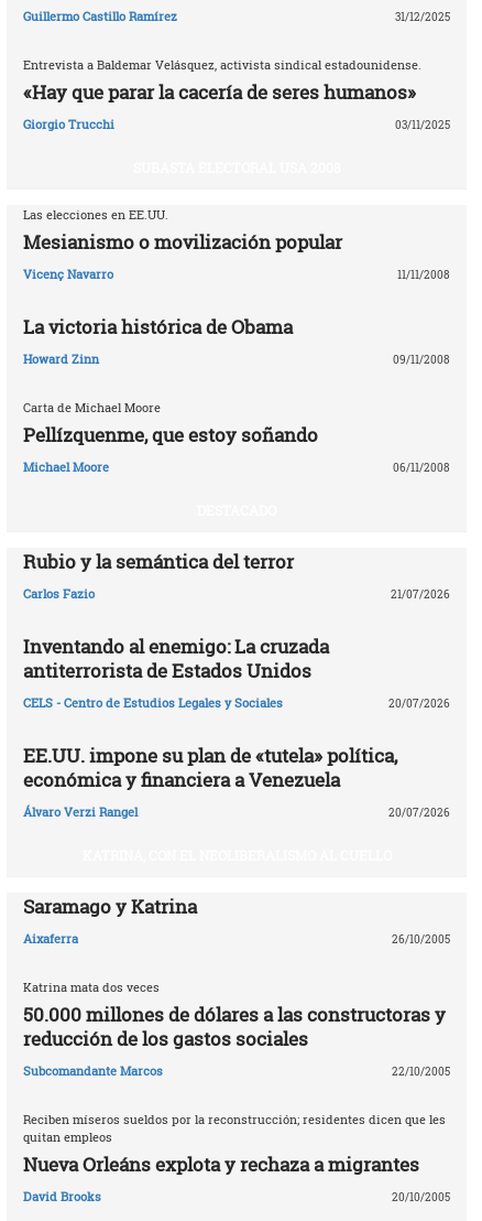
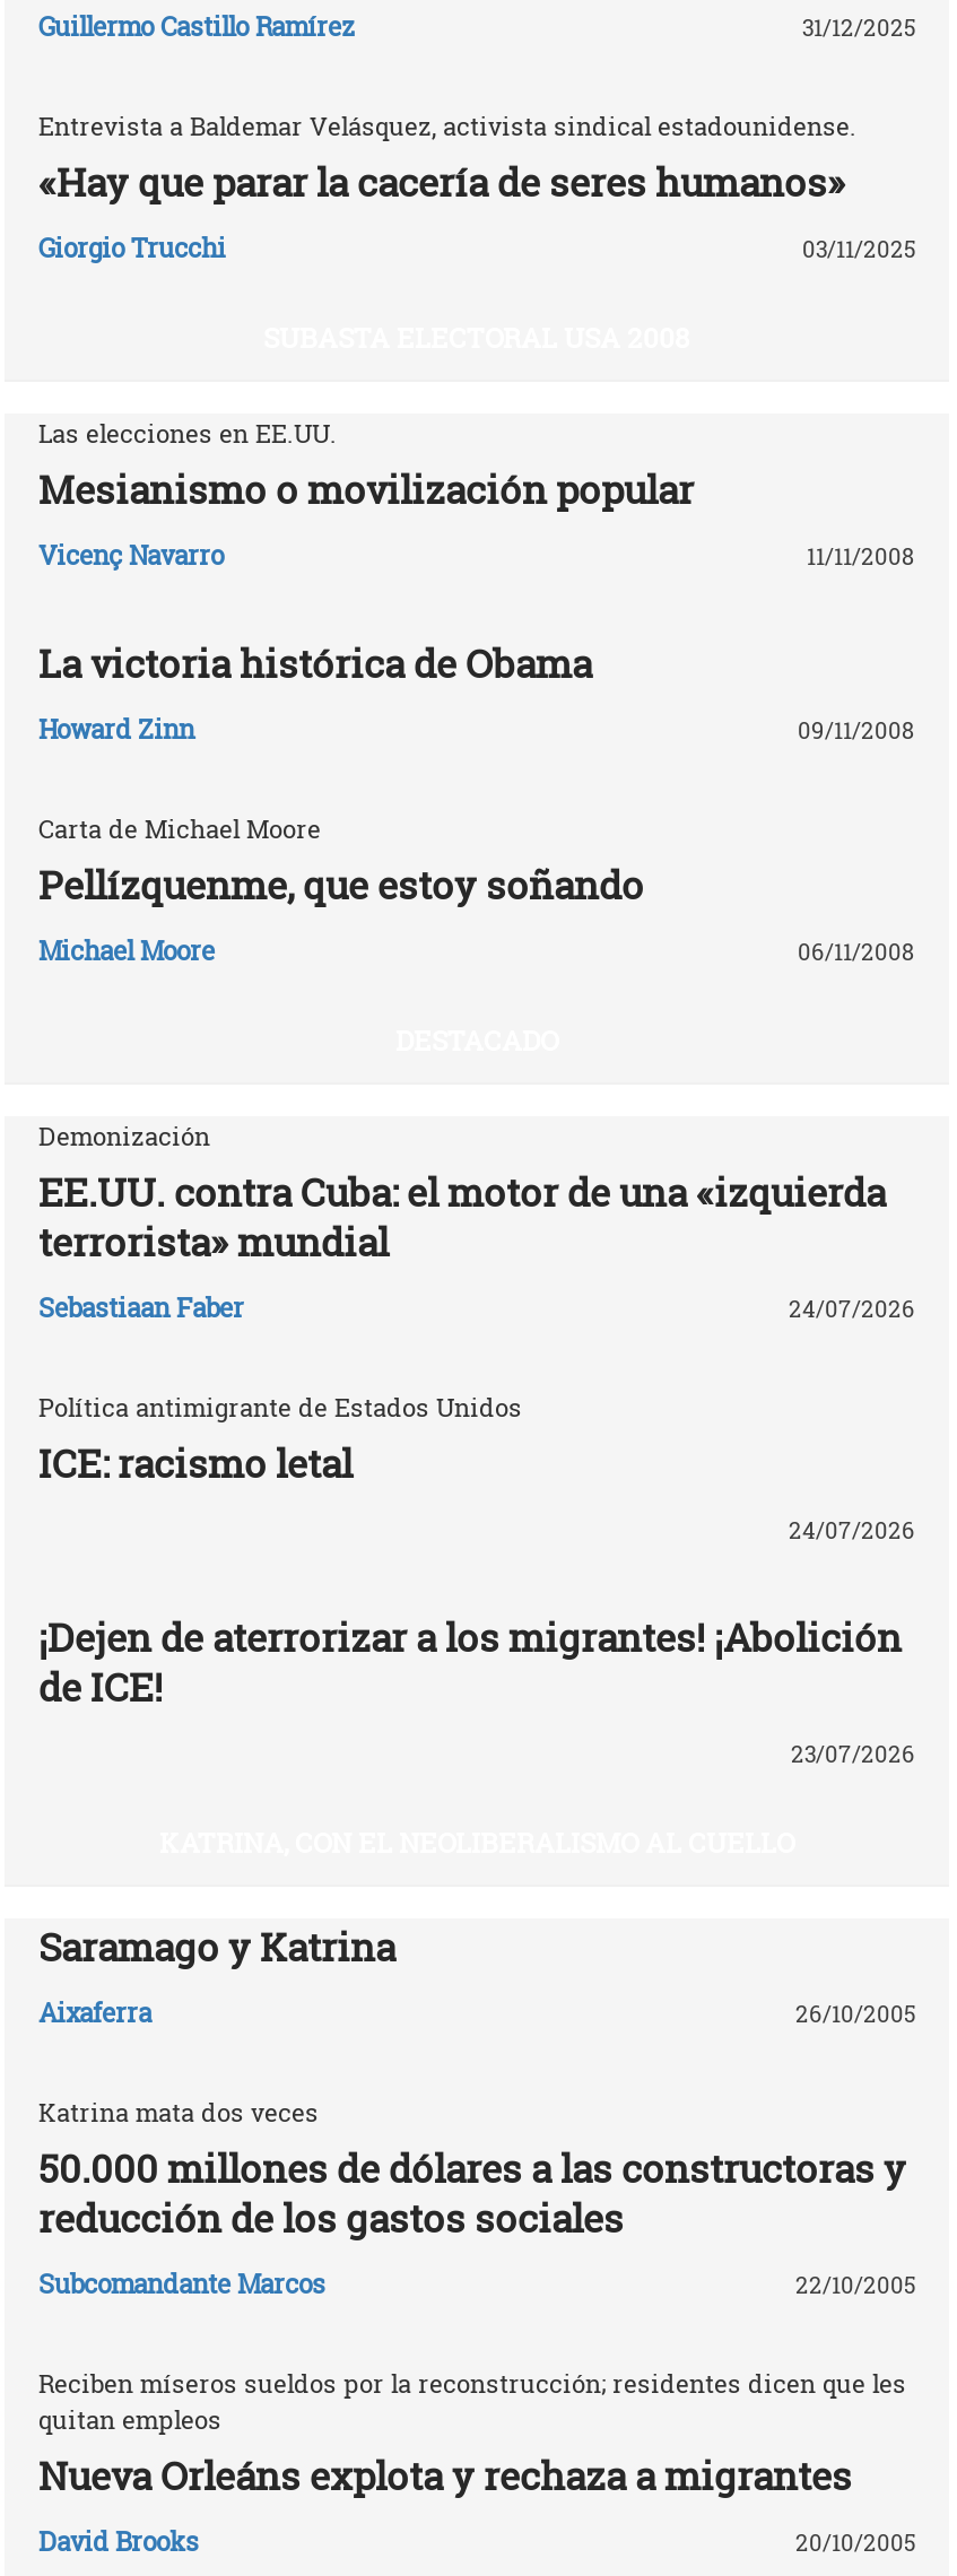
[23,549,294,574] Rubio y la semántica del terror -> [38,1118,886,1267] Demonización | EE.UU. contra Cuba: el motor de una «izquierda | terrorista» mundial
[23,585,450,602] Carlos Fazio | 21/07/2026 -> [38,1291,915,1325] Sebastiaan Faber | 24/07/2026
[23,633,329,683] Inventando al enemigo: La cruzada | antiterrorista de Estados Unidos -> [38,1389,522,1489] Política antimigrante de Estados Unidos | ICE: racismo letal
[23,695,450,711] CELS - Centro de Estudios Legales y Sociales | 20/07/2026 -> [789,1517,915,1546] 24/07/2026
[23,743,397,792] EE.UU. impone su plan de «tutela» política, | económica y financiera a Venezuela -> [38,1611,902,1712] ¡Dejen de aterrorizar a los migrantes! ¡Abolición | de ICE!
[23,804,450,820] Álvaro Verzi Rangel | 20/07/2026 -> [791,1740,915,1770] 23/07/2026

